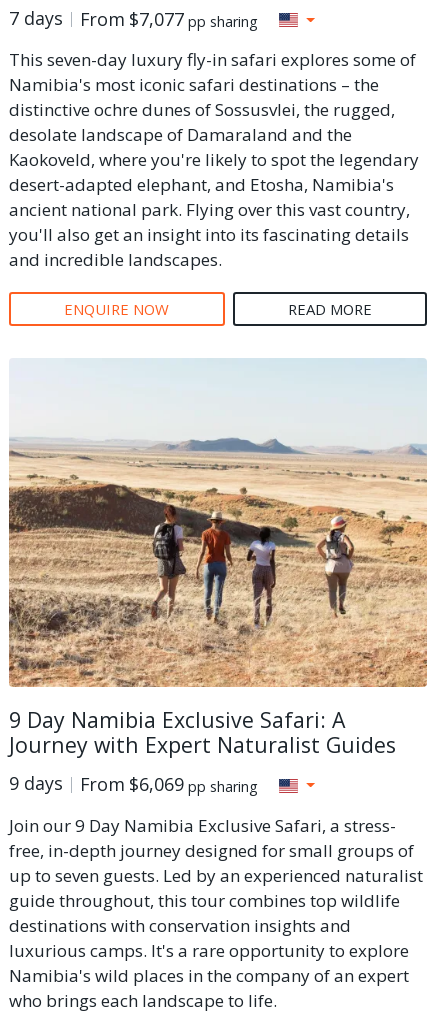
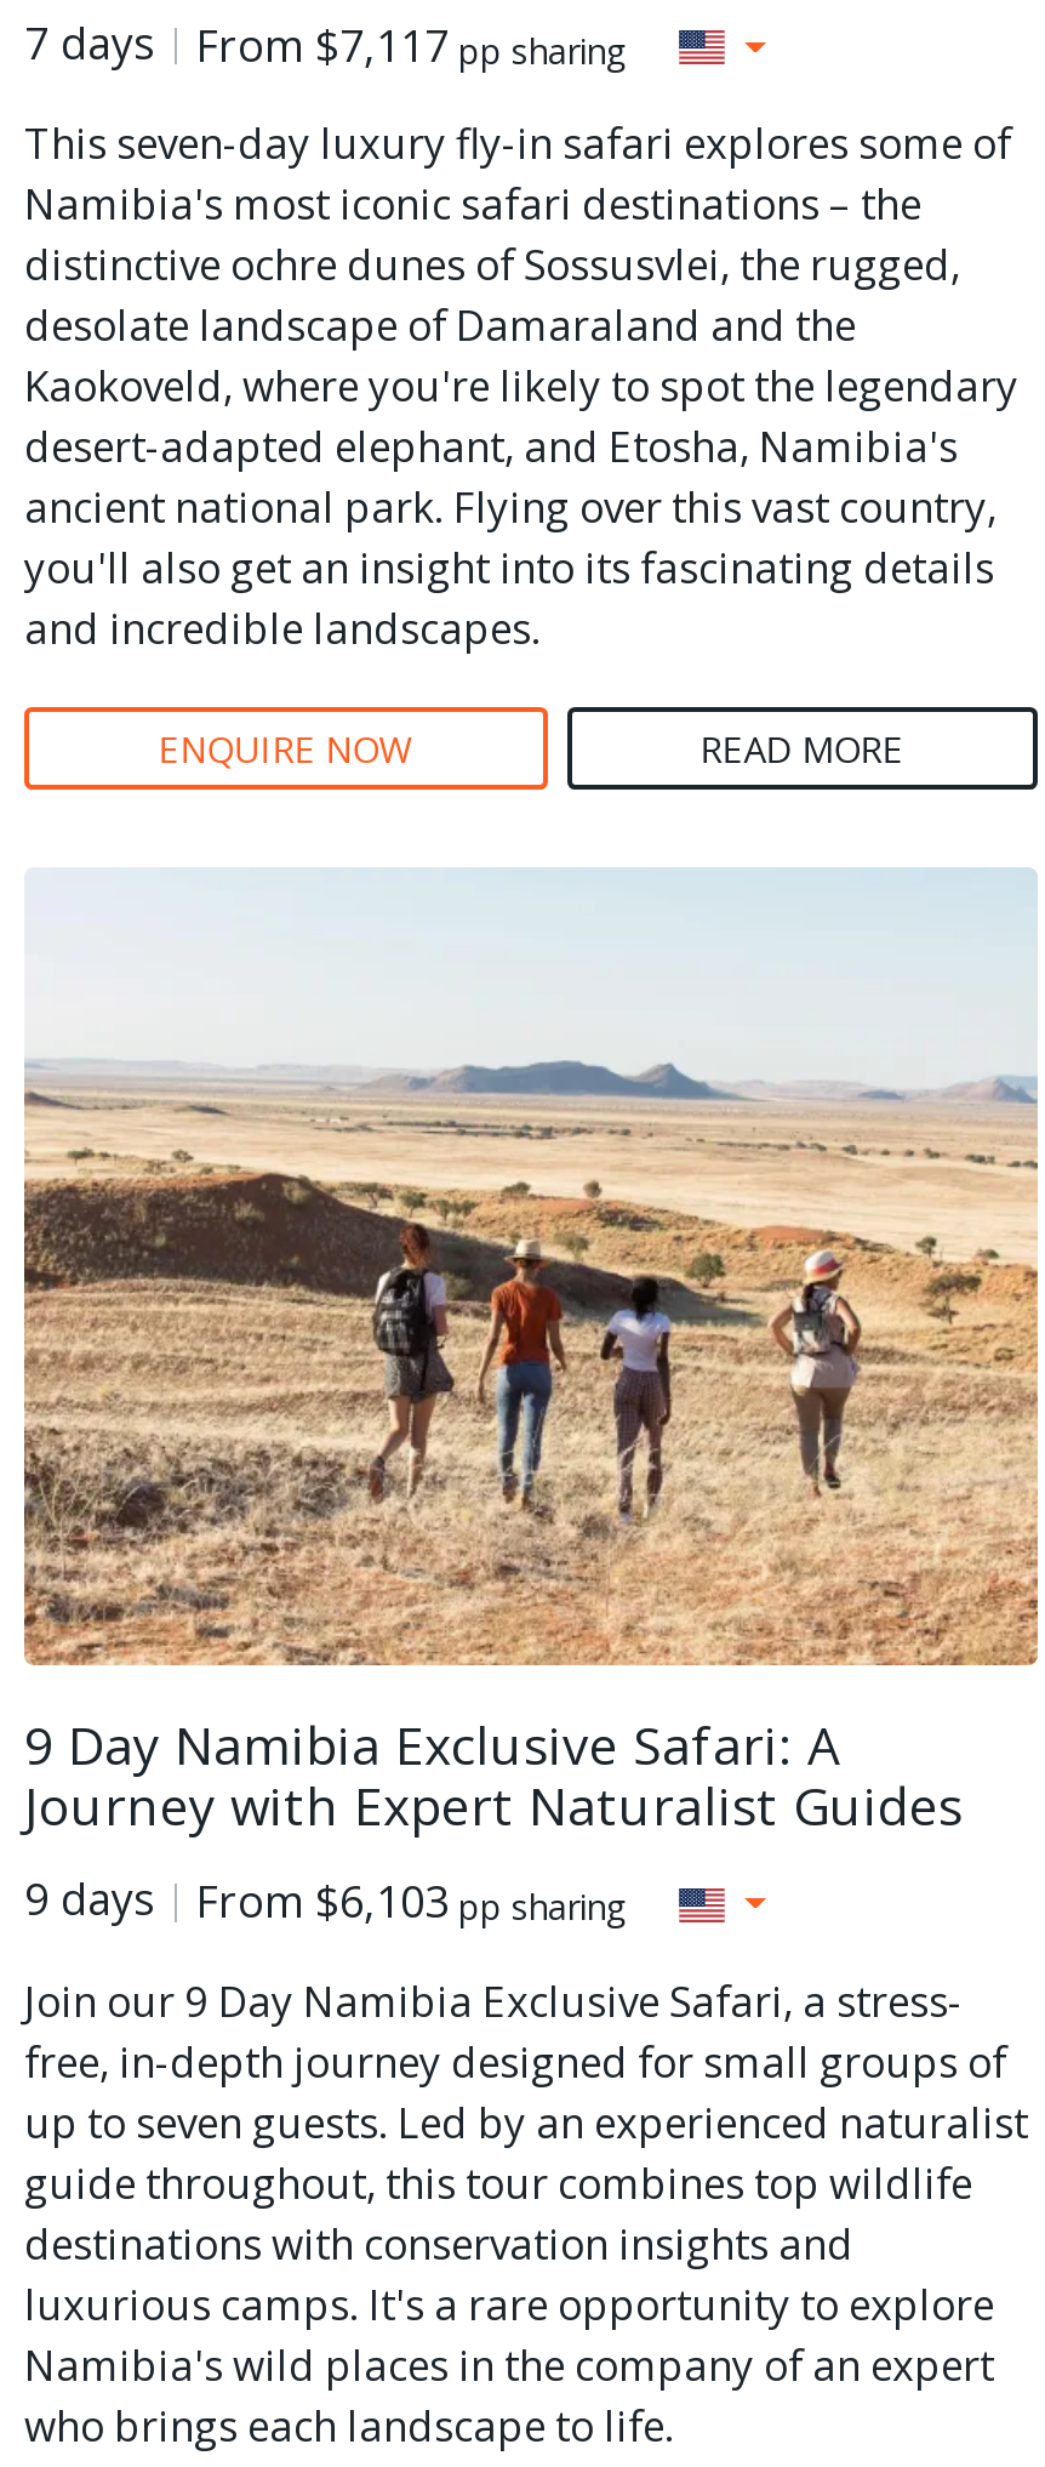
[80,7,258,31] From $7,077 pp sharing -> [196,15,628,73] From $7,117 pp sharing
[80,772,258,796] From $6,069 pp sharing -> [196,1872,628,1931] From $6,103 pp sharing

